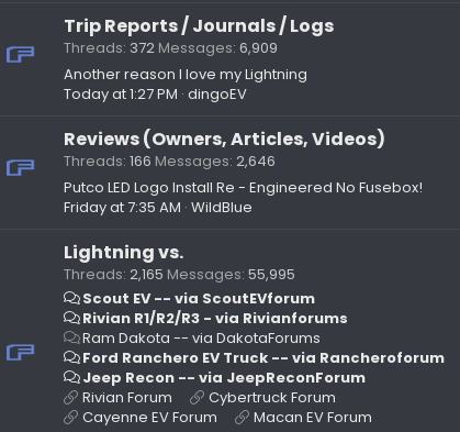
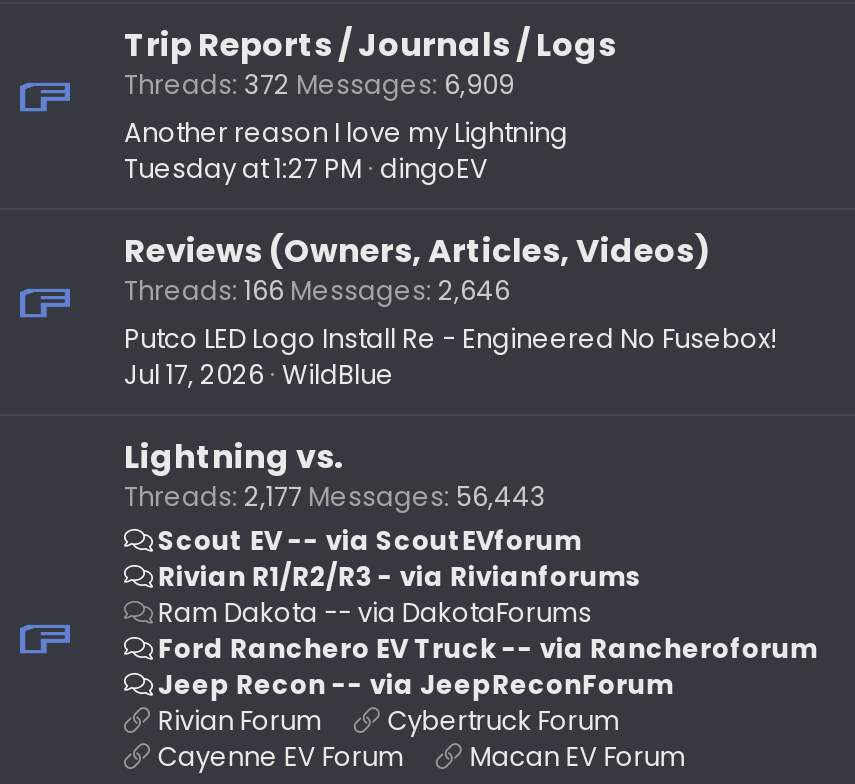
[64,84,247,104] Today at 1:27 PM dingoEV -> [124,150,488,188] Tuesday at 1:27 PM dingoEV
[64,197,253,218] Friday at 7:35 AM WildBlue -> [124,356,394,394] Jul 17, 2026 WildBlue
[64,264,295,285] Threads 2,165 Messages 55,995 -> [124,478,546,516] Threads 2,177 Messages 56,443

